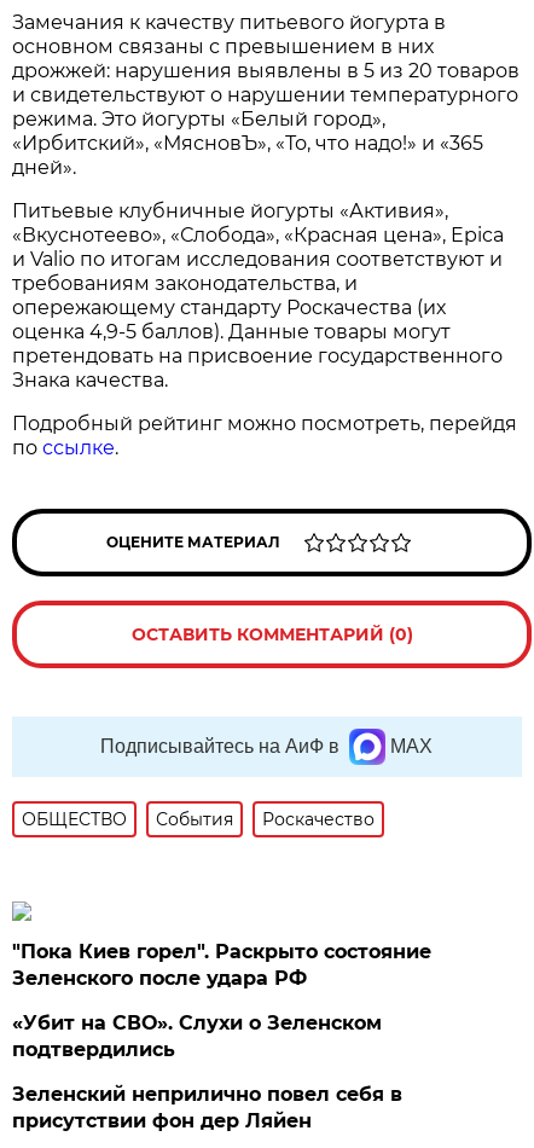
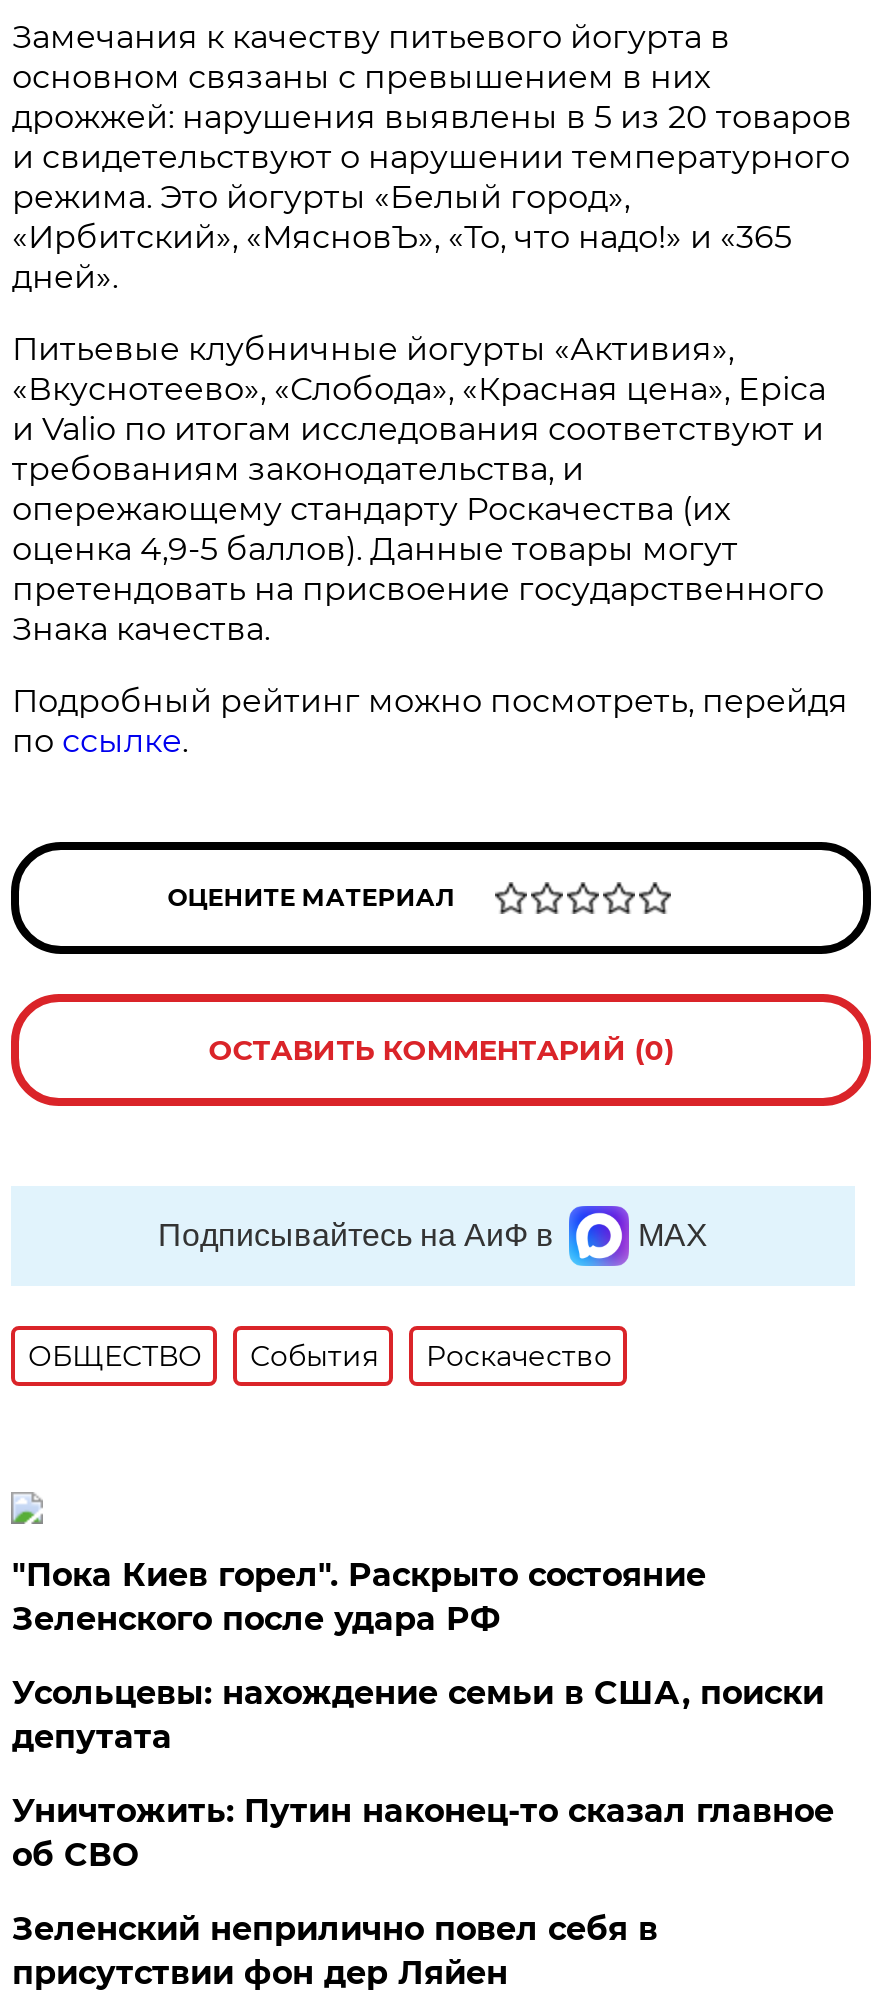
[13,1011,382,1061] «Убит на СВО». Слухи о Зеленском | подтвердились -> [12,1673,834,1873] Усольцевы: нахождение семьи в США, поиски | депутата | Уничтожить: Путин наконец-то сказал главное | об СВО

